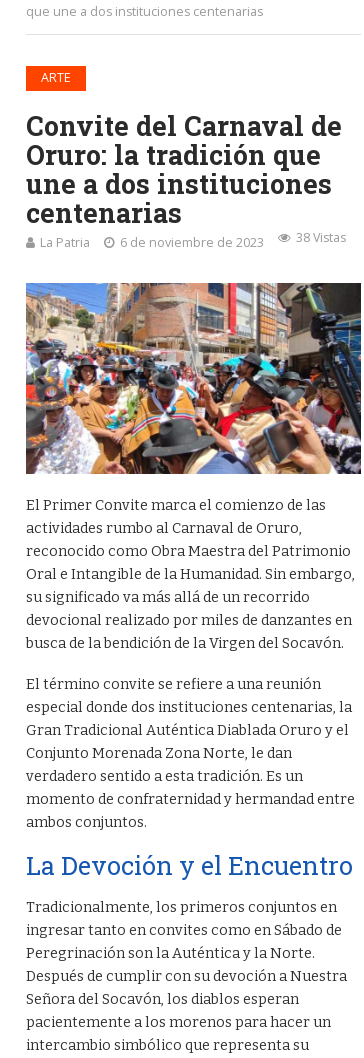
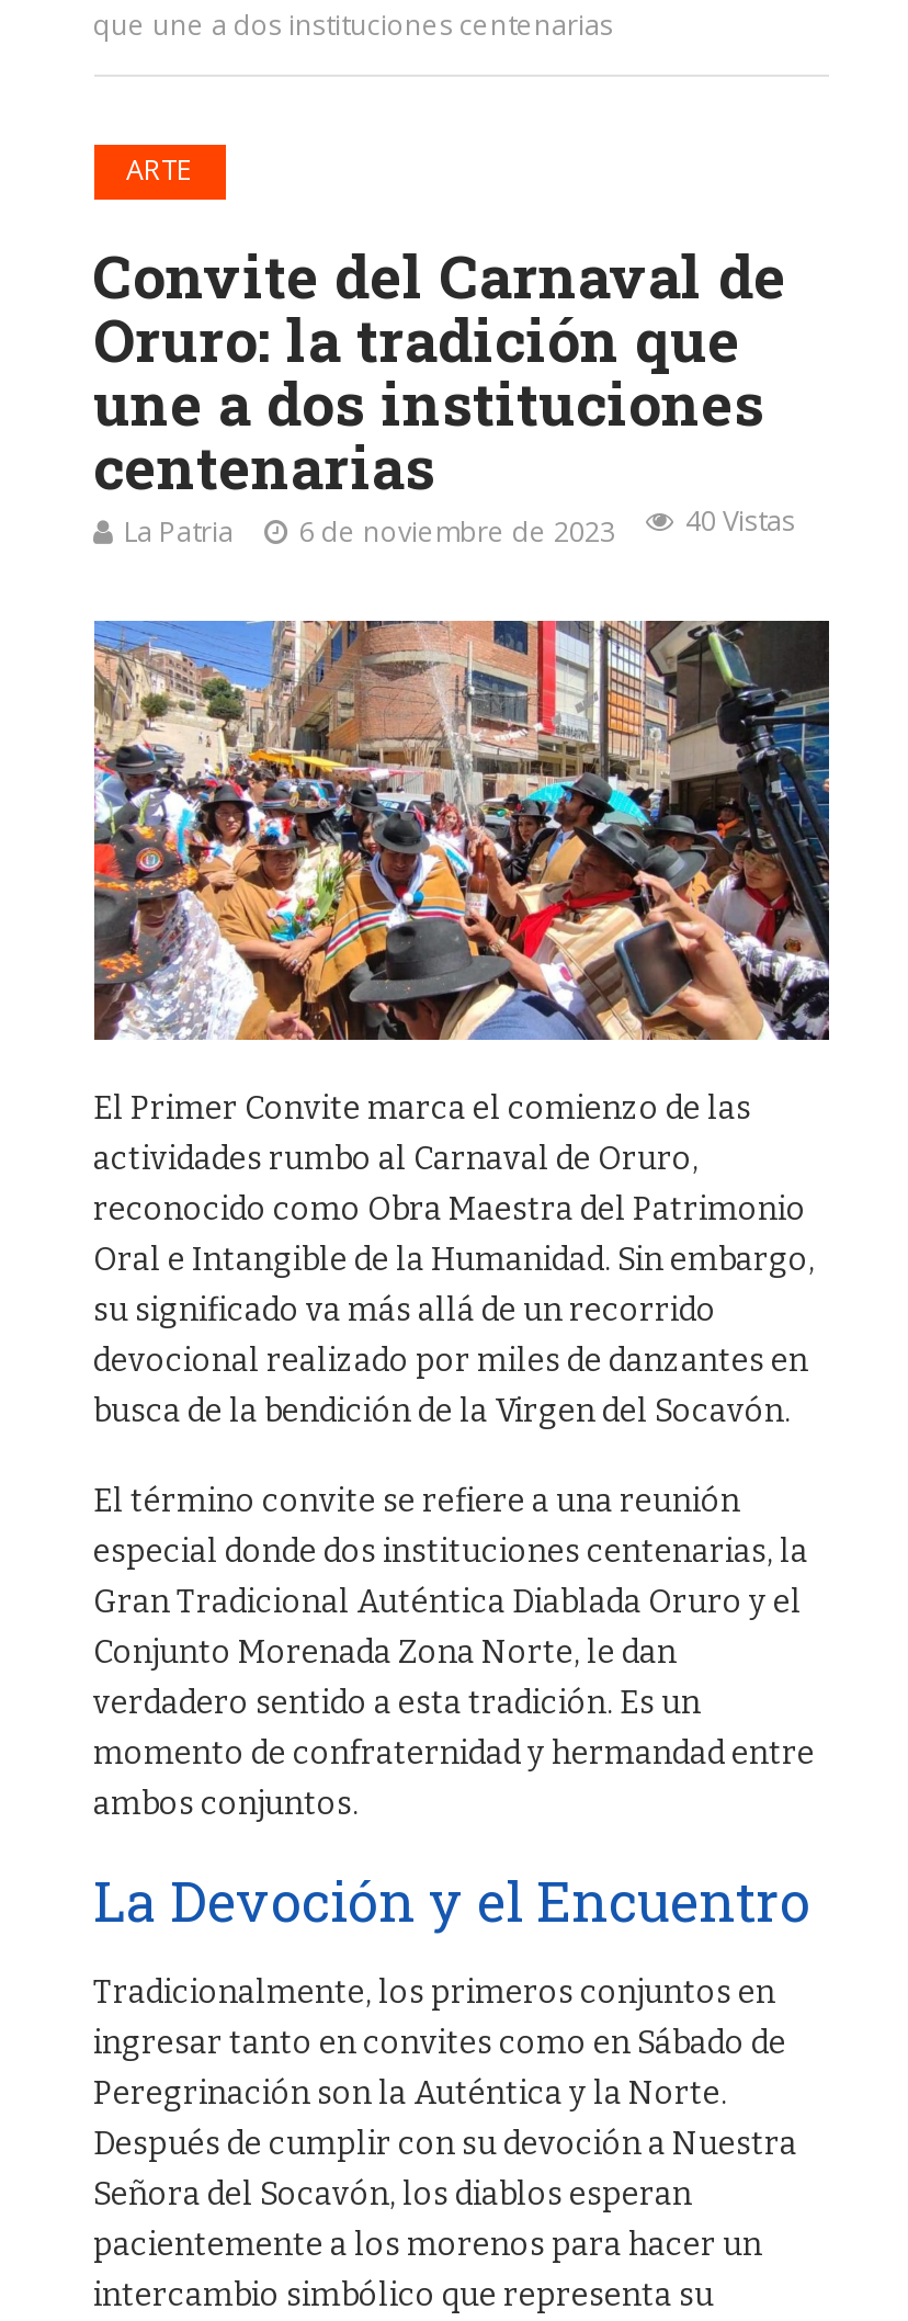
[39,229,345,251] La Patria 6 de noviembre de 2023 38 Vistas -> [124,502,795,551] La Patria 6 de noviembre de 2023 40 Vistas

